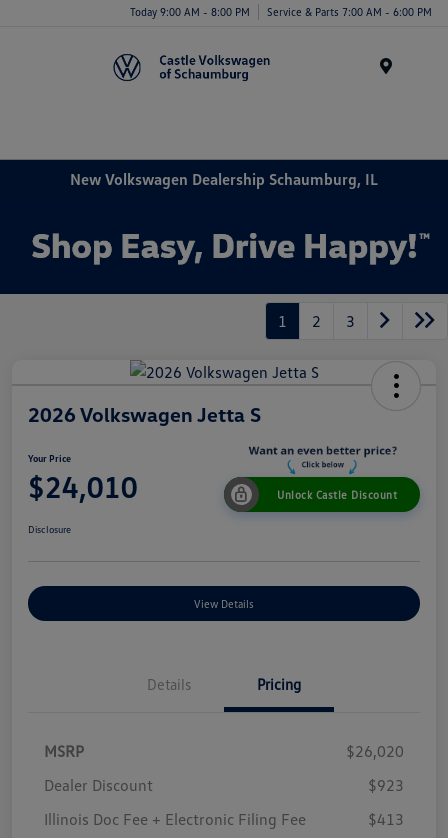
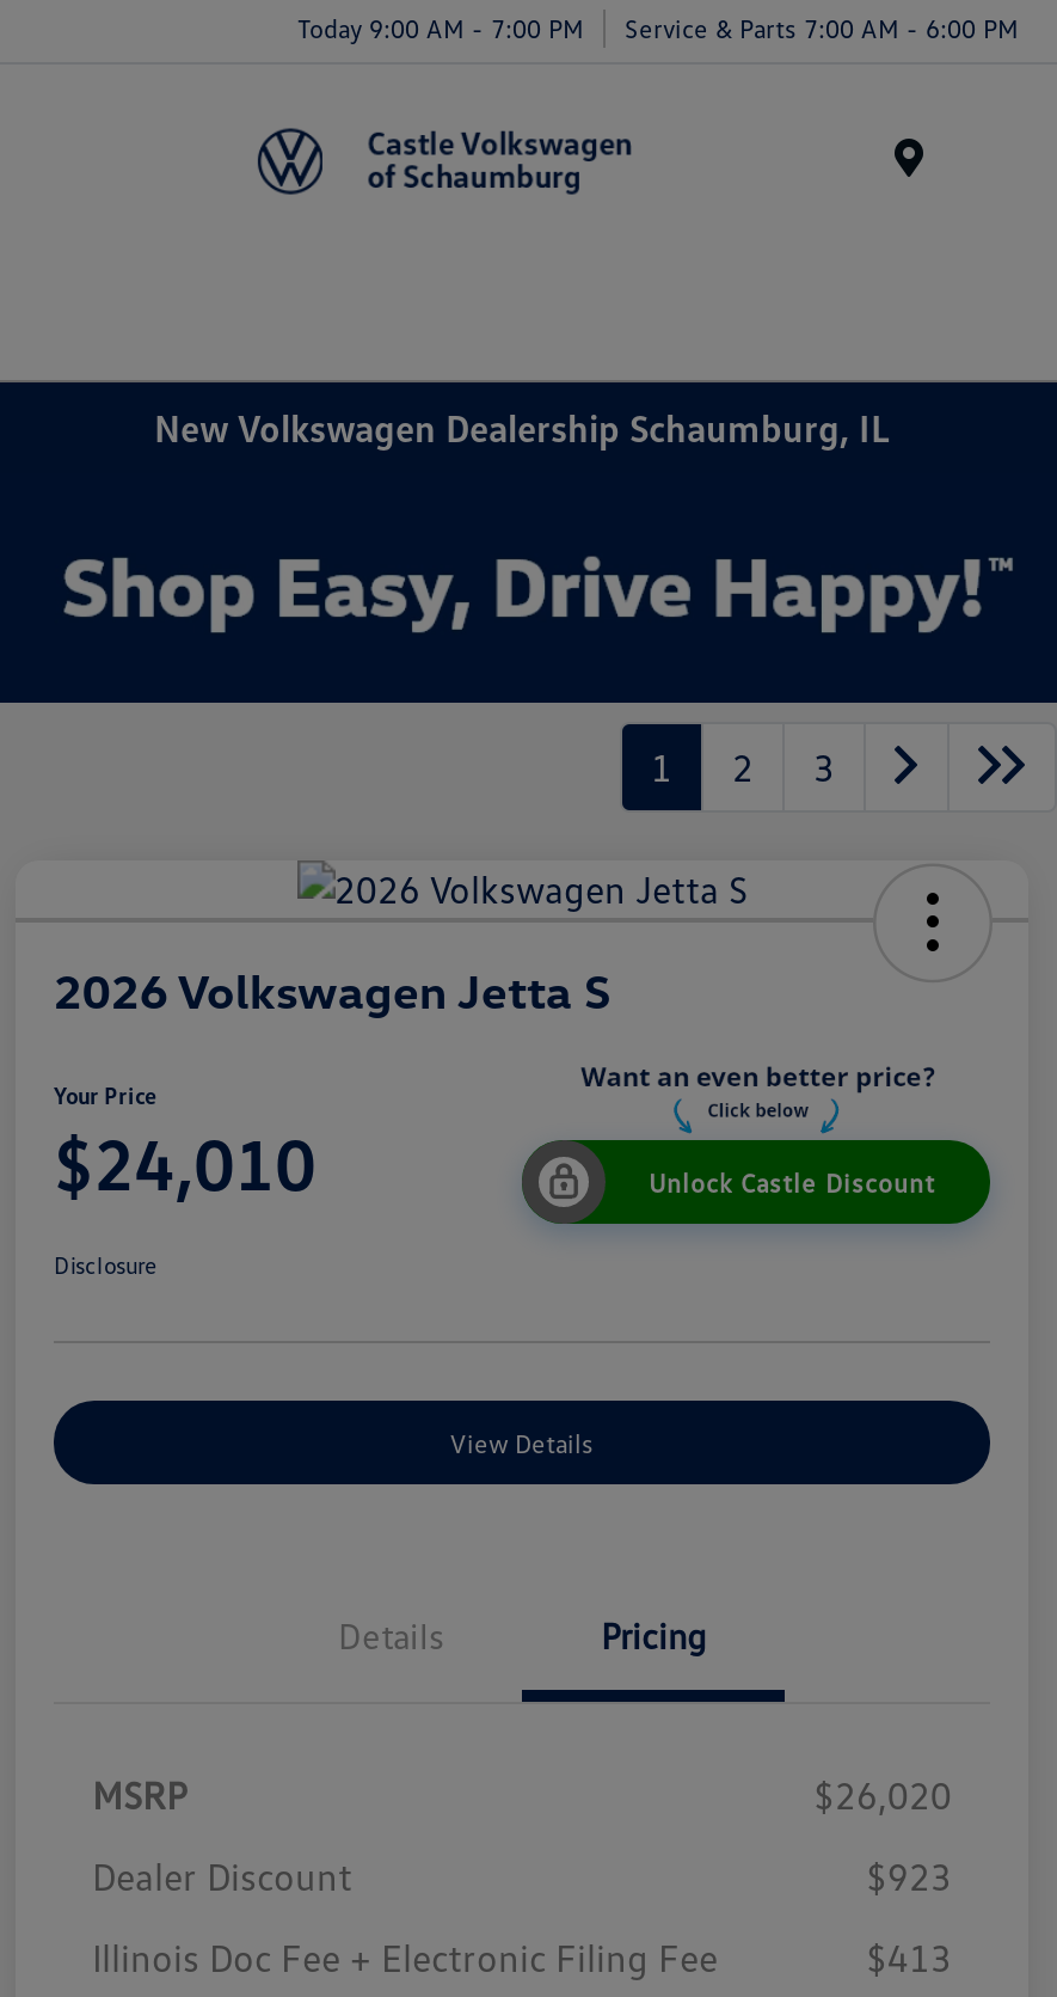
[130,4,432,17] Today 9:00 AM - 8:00 PM Service & Parts 7:00 AM - 6:00 PM -> [297,11,1019,42] Today 9:00 AM - 7:00 PM Service & Parts 7:00 AM - 6:00 PM

